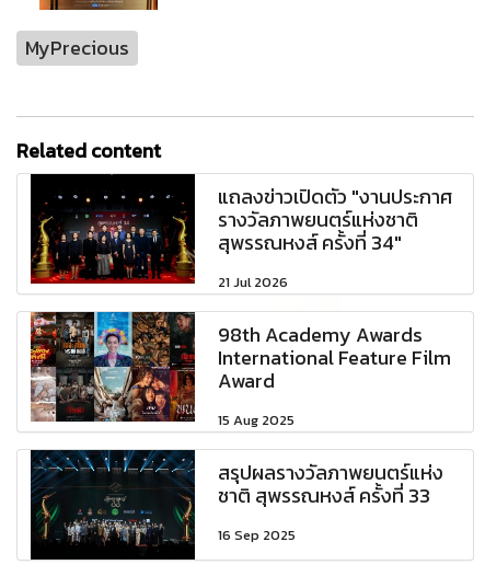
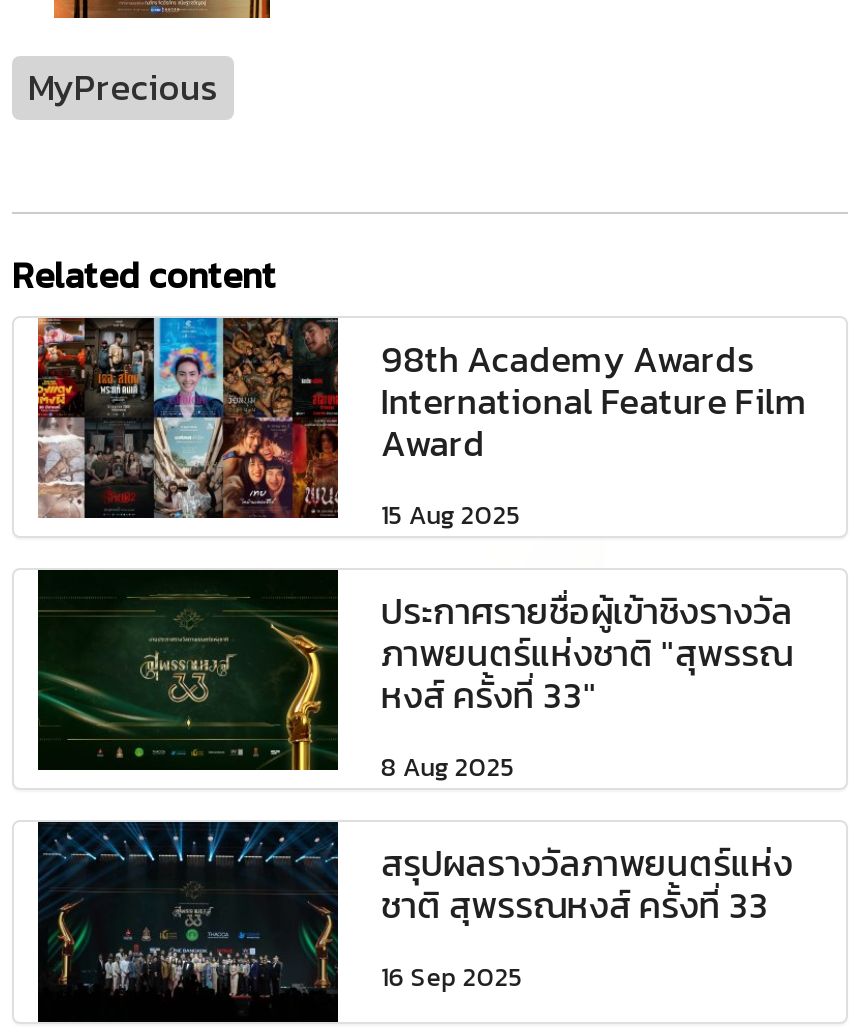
[30,173,452,292] [image] | แถลงข่าวเปิดตัว "งานประกาศ | รางวัลภาพยนตร์แห่งชาติ | สุพรรณหงส์ ครั้งที่ 34" | 21 Jul 2026 -> none
moved [28,310,451,430] -> [34,314,807,534]: [image] | 98th Academy Awards | International Feature Film | Award | 15 Aug 2025
none -> [38,570,793,786] [image] | ประกาศรายชื่อผู้เข้าชิงรางวัล | ภาพยนตร์แห่งชาติ "สุพรรณ | หงส์ ครั้งที่ 33" | 8 Aug 2025

